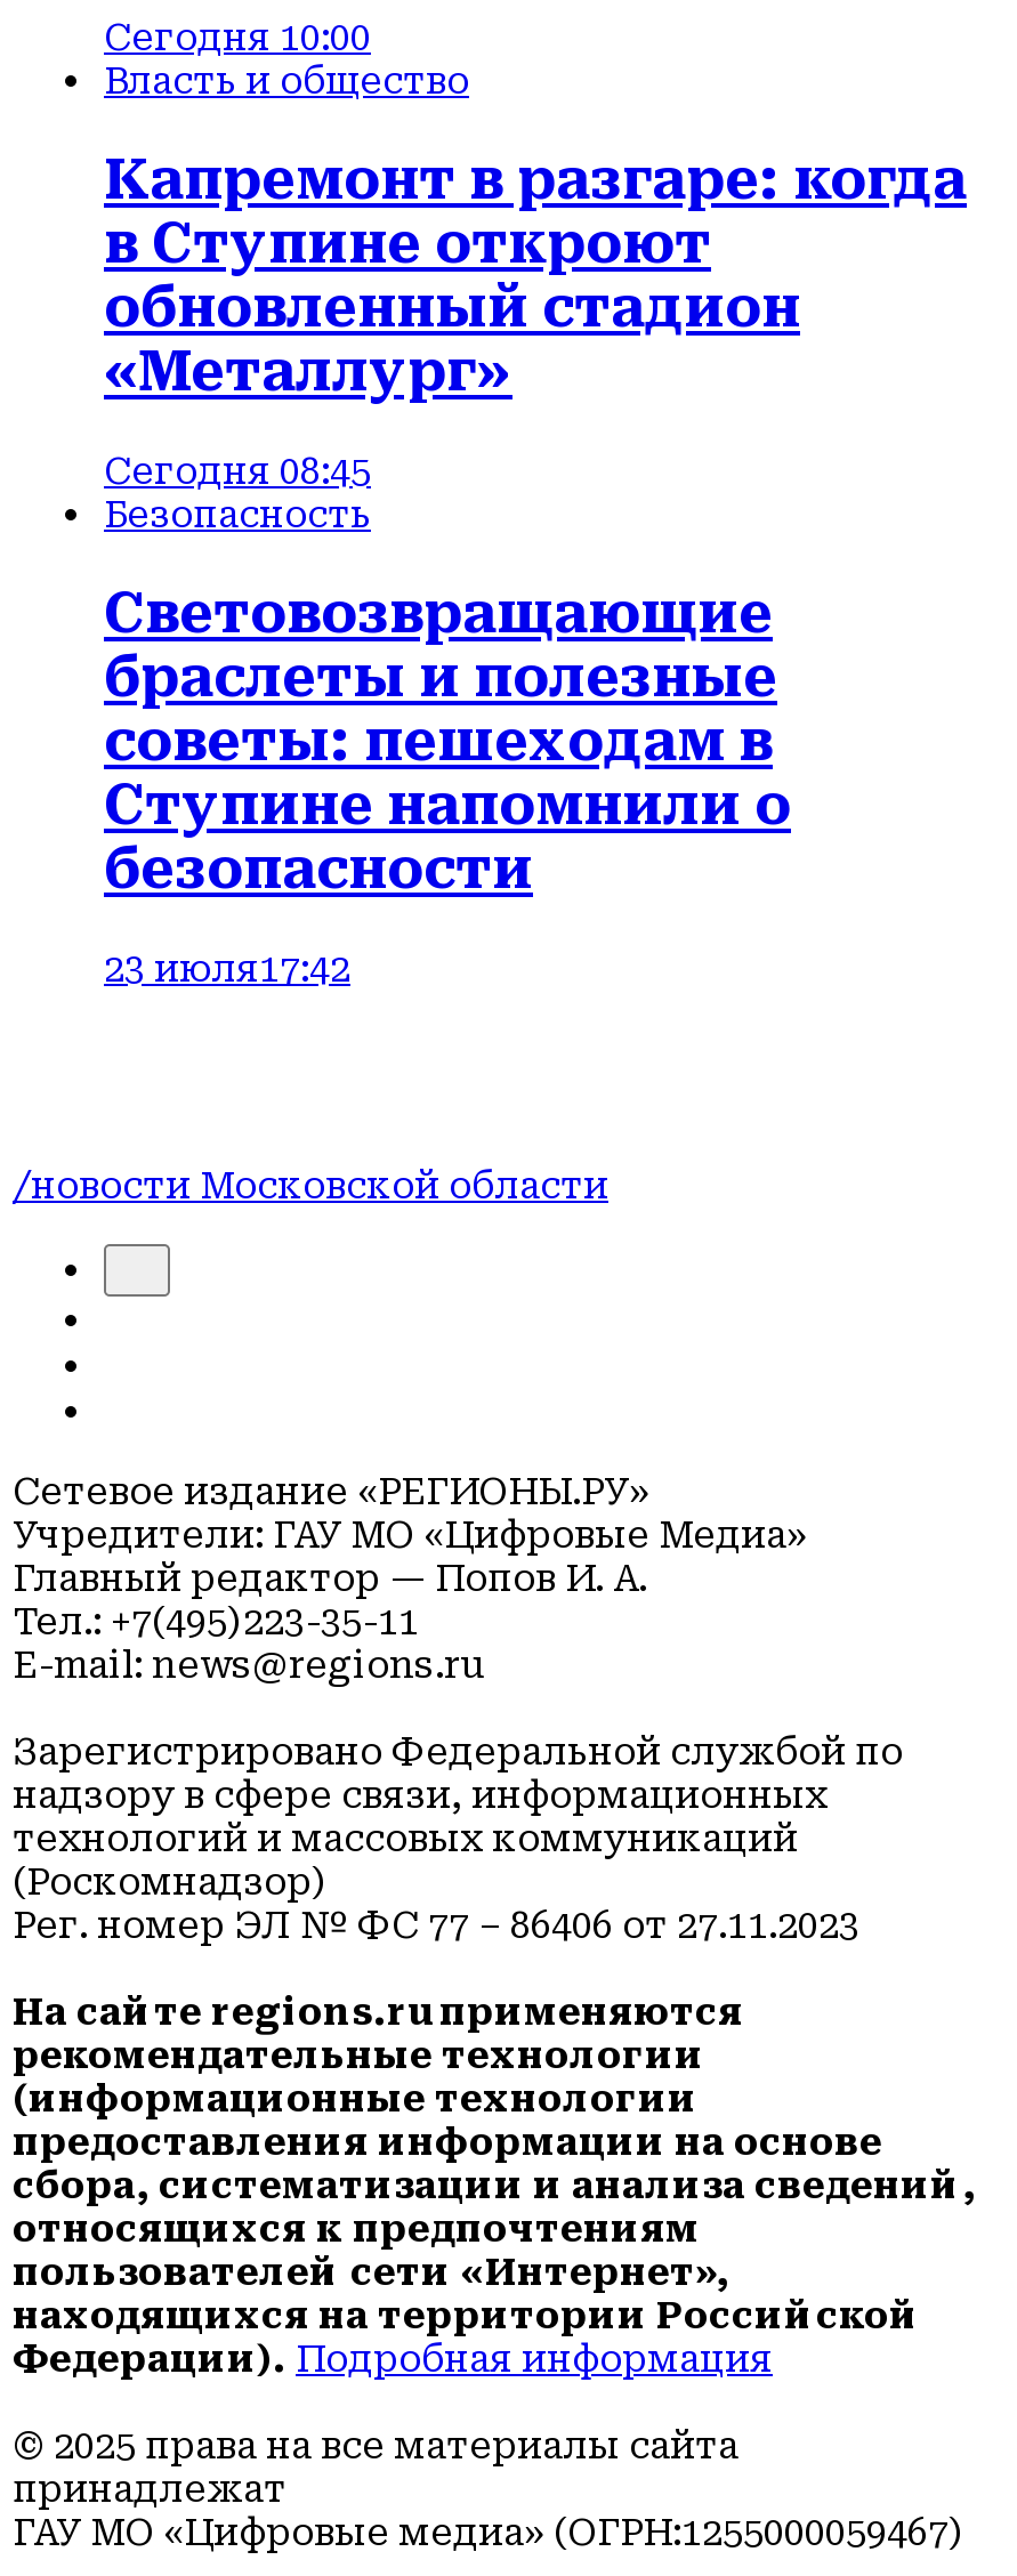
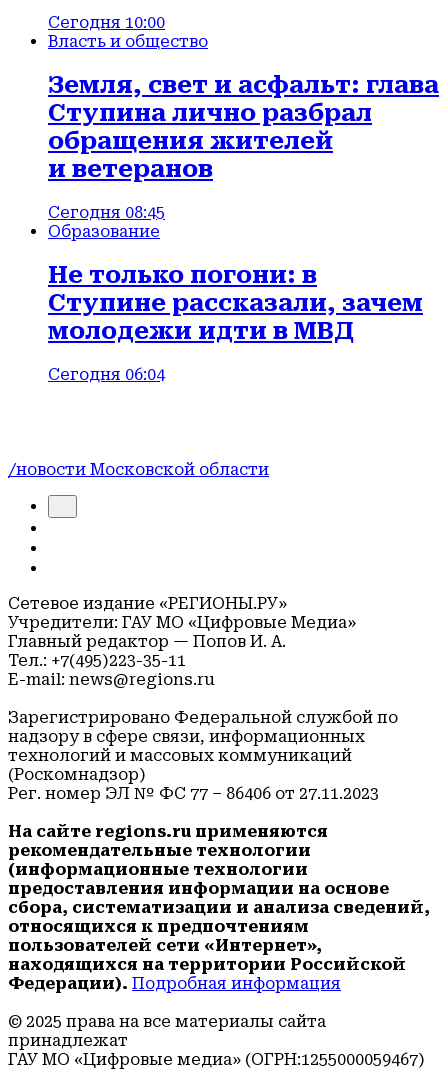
[104,148,967,404] Капремонт в разгаре: когда | в Ступине откроют | обновленный стадион | «Металлург» -> [48,71,439,183] Земля, свет и асфальт: глава | Ступина лично разбрал | обращения жителей | и ветеранов
[104,493,371,536] Безопасность -> [48,222,160,241] Образование
[104,582,791,901] Световозвращающие | браслеты и полезные | советы: пешеходам в | Ступине напомнили о | безопасности -> [48,261,423,345] Не только погони: в | Ступине рассказали, зачем | молодежи идти в МВД
[104,947,350,990] 23 июля17:42 -> [48,365,165,384] Сегодня 06:04

